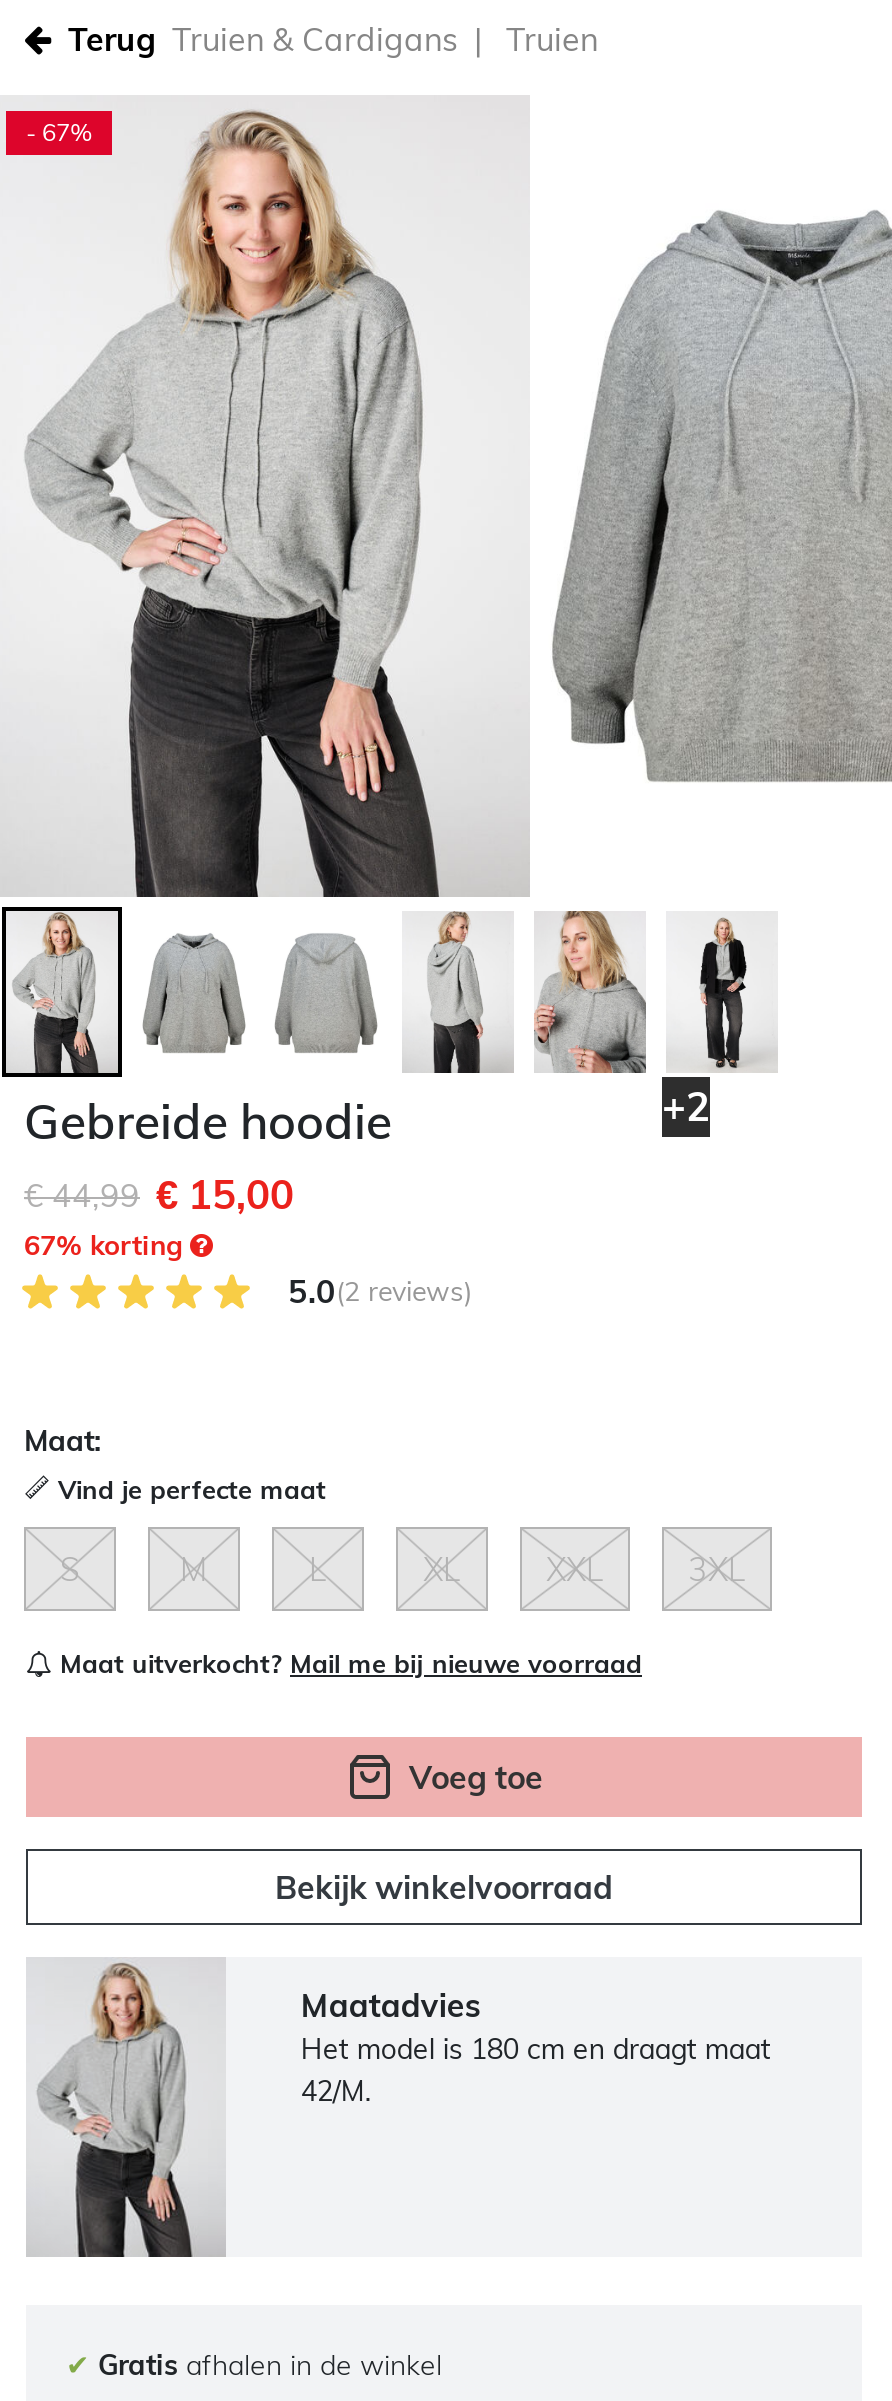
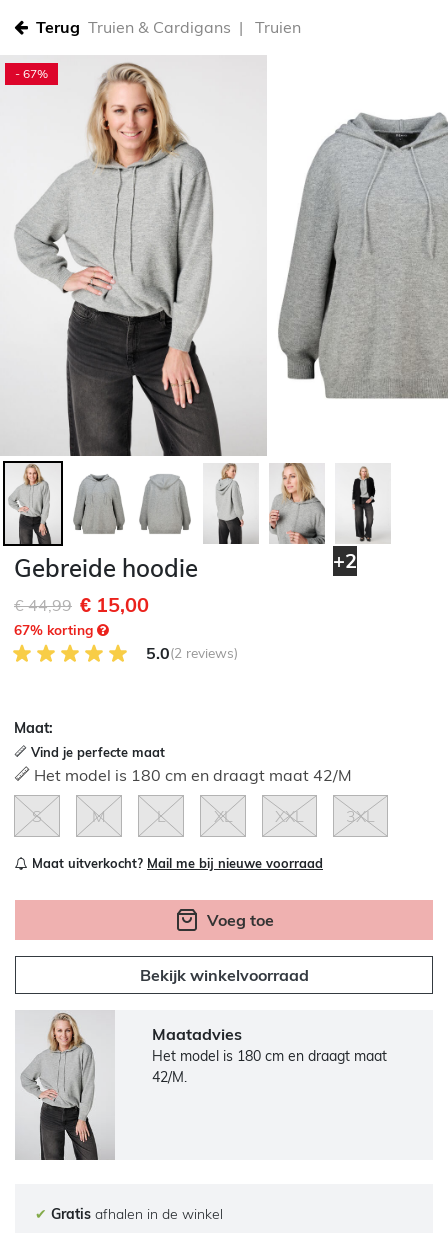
none -> [34,765,352,785] Het model is 180 cm en draagt maat 42/M

